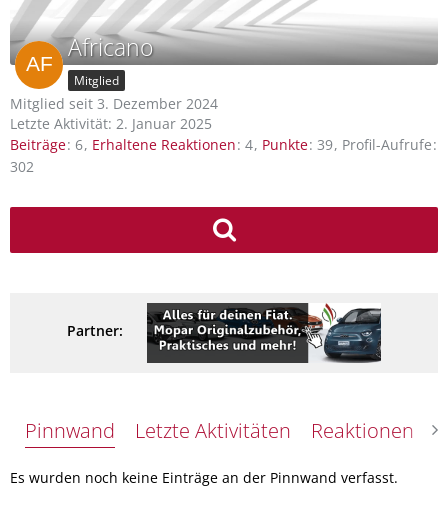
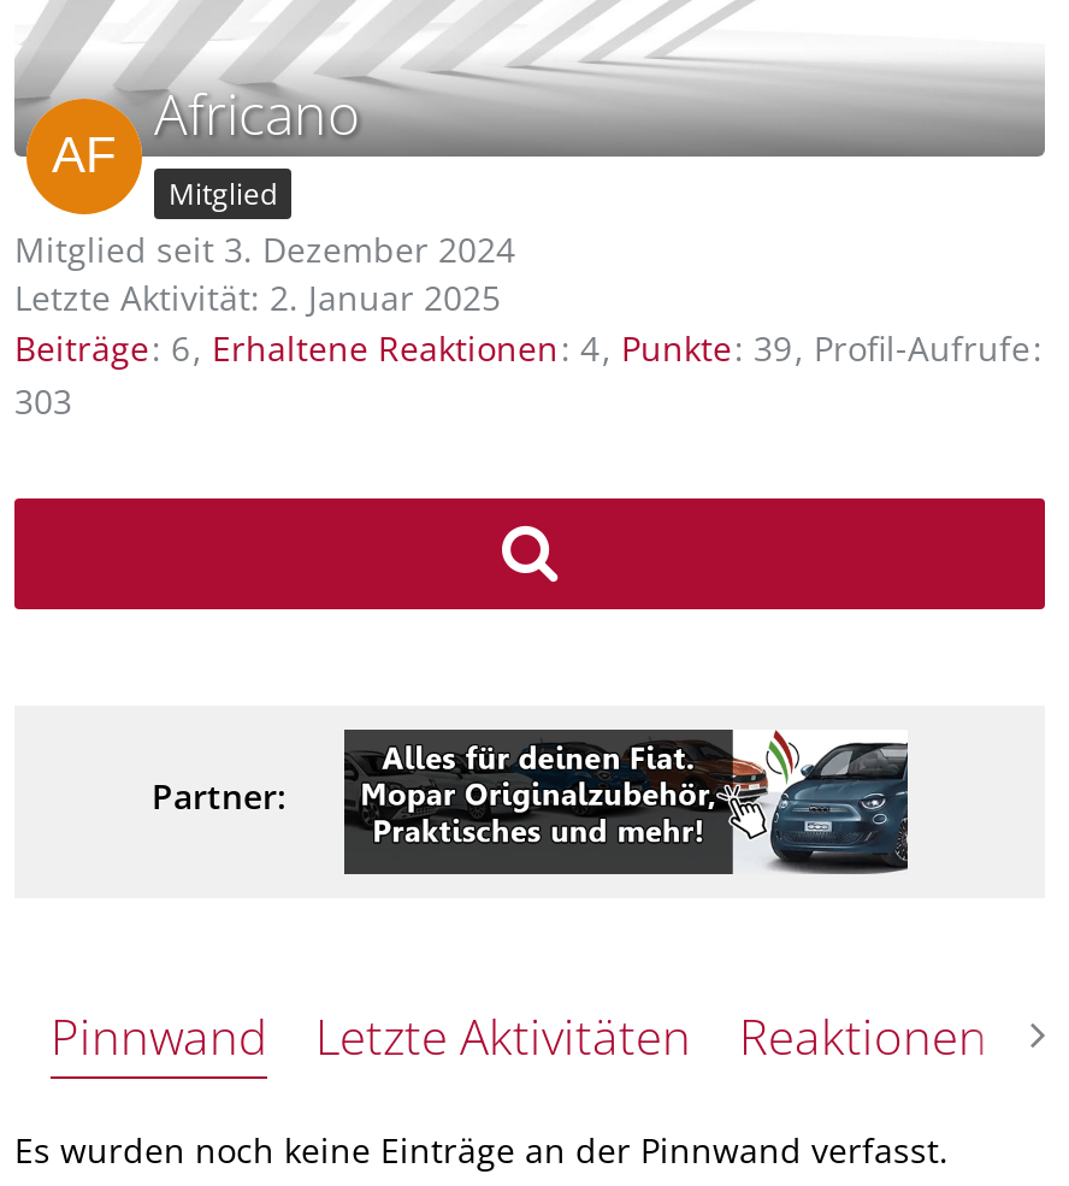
[10,156,34,175] 302 -> [14,377,72,423] 303

